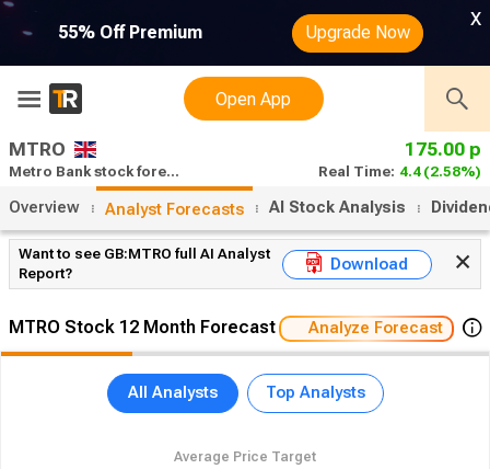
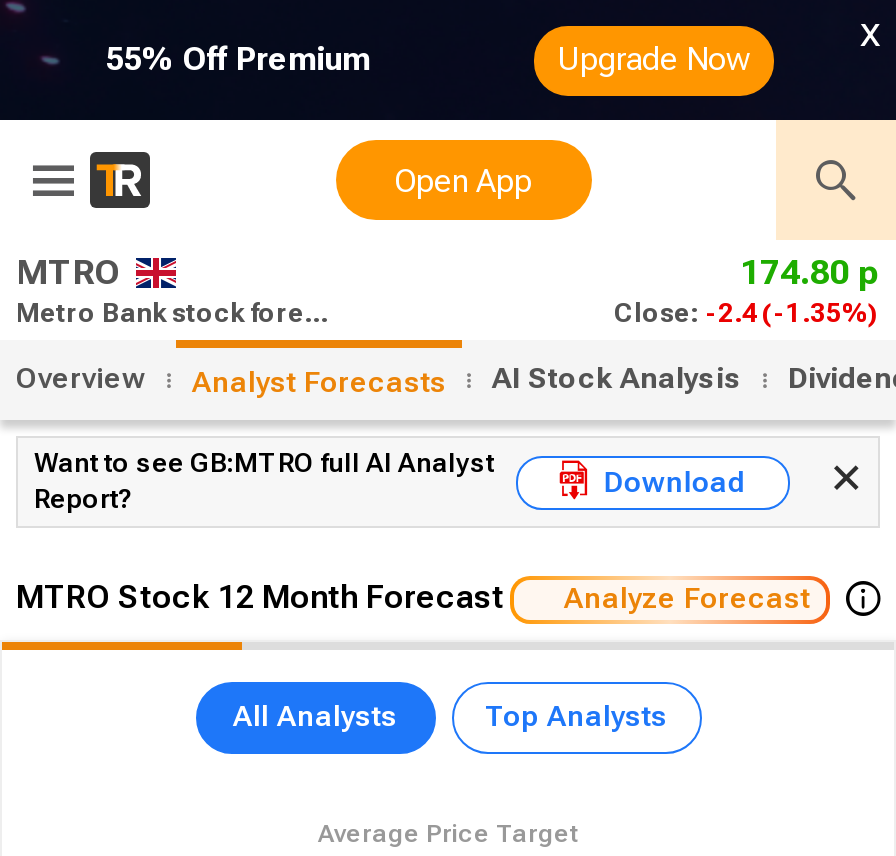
[318,138,481,180] 175.00 p | Real Time: 4.4 (2.58%) -> [614,252,880,328] 174.80 p | Close: -2.4 (-1.35%)

